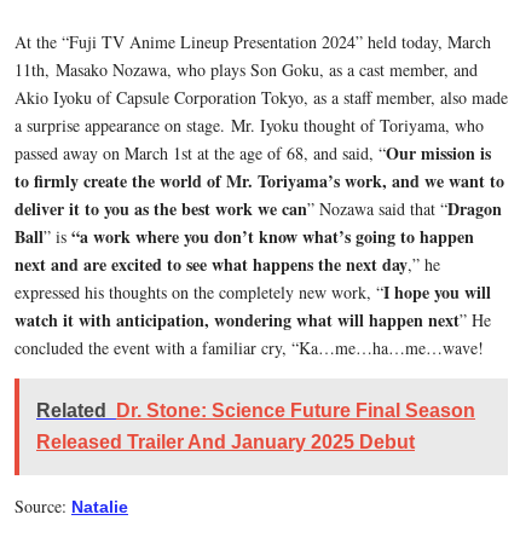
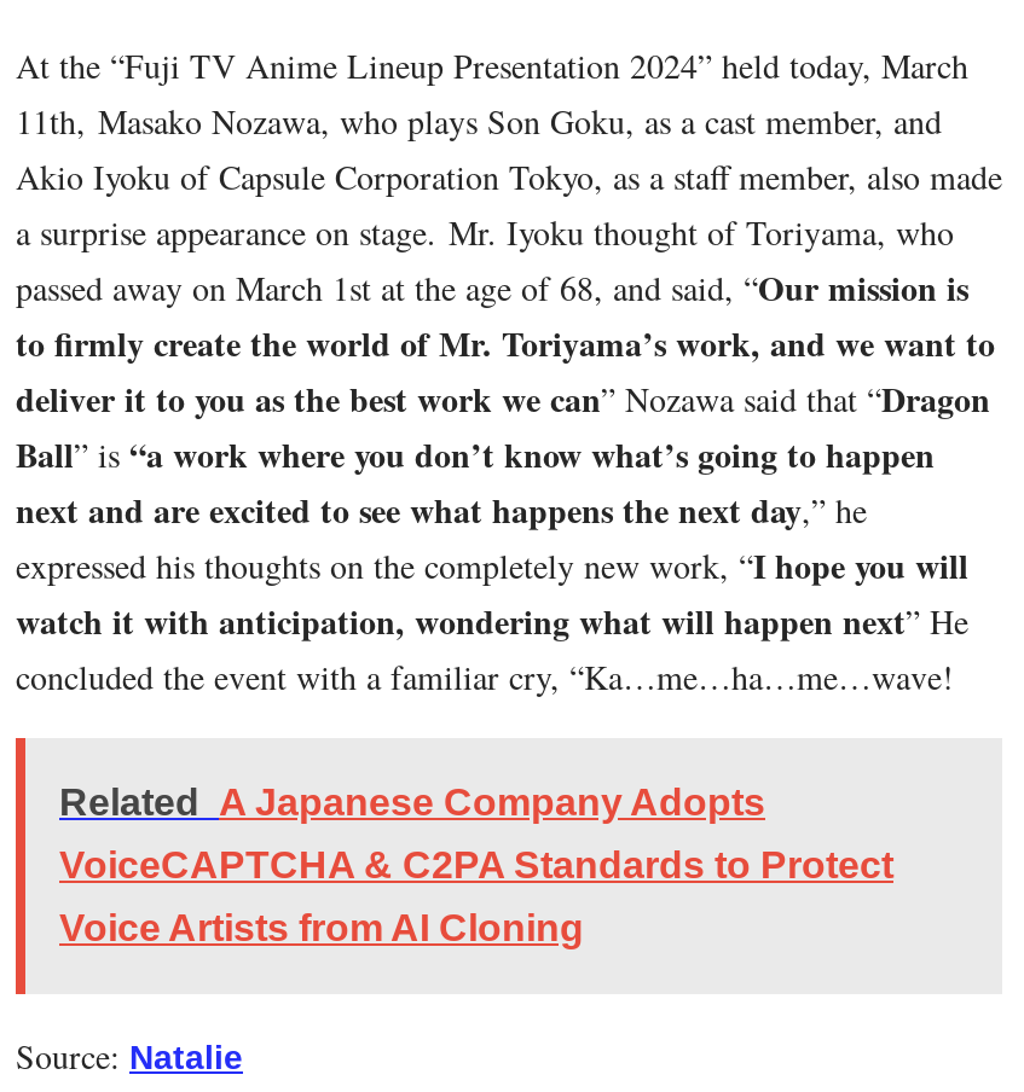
[36,400,475,452] Related Dr. Stone: Science Future Final Season | Released Trailer And January 2025 Debut -> [59,782,893,948] Related A Japanese Company Adopts | VoiceCAPTCHA & C2PA Standards to Protect | Voice Artists from AI Cloning

